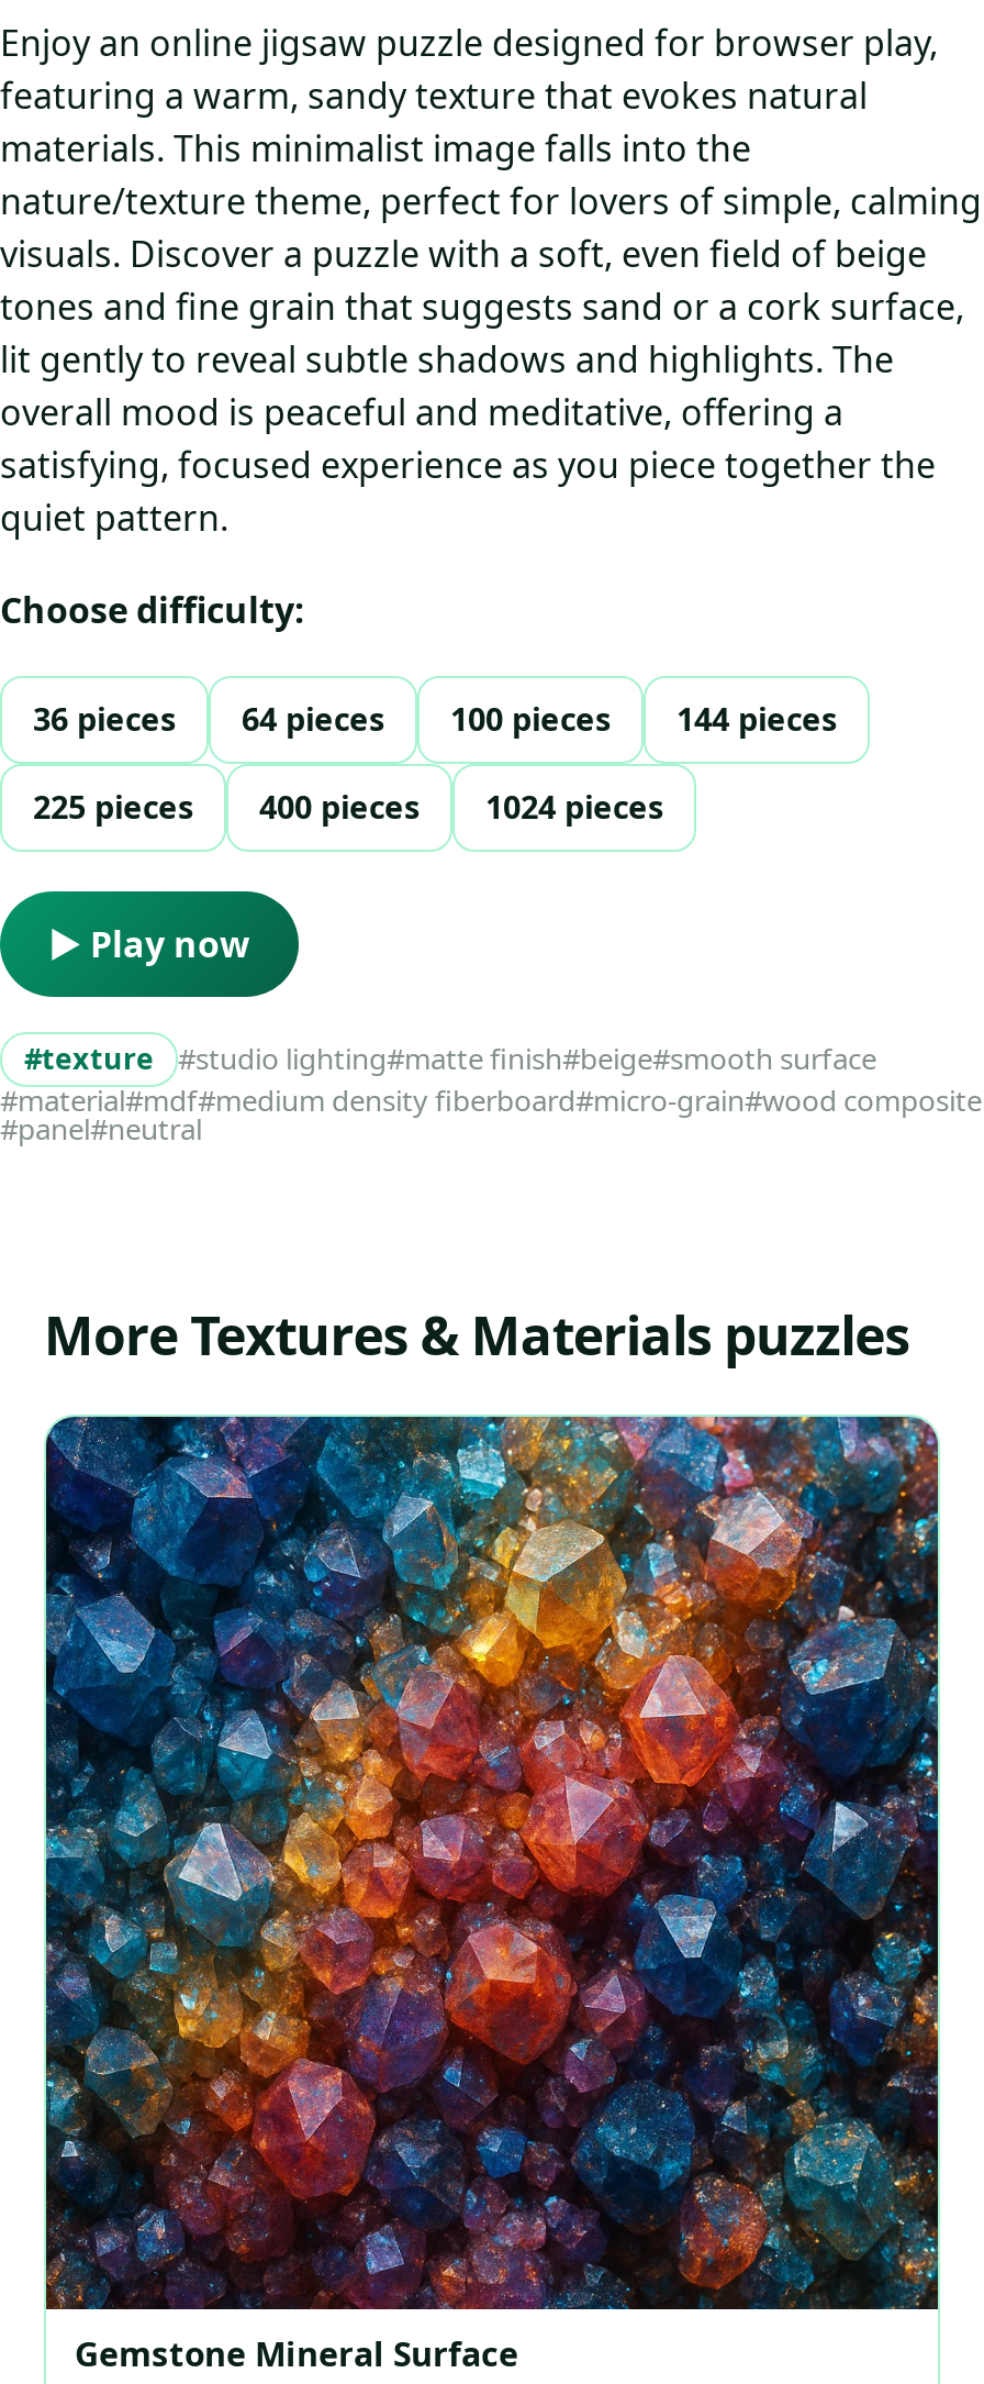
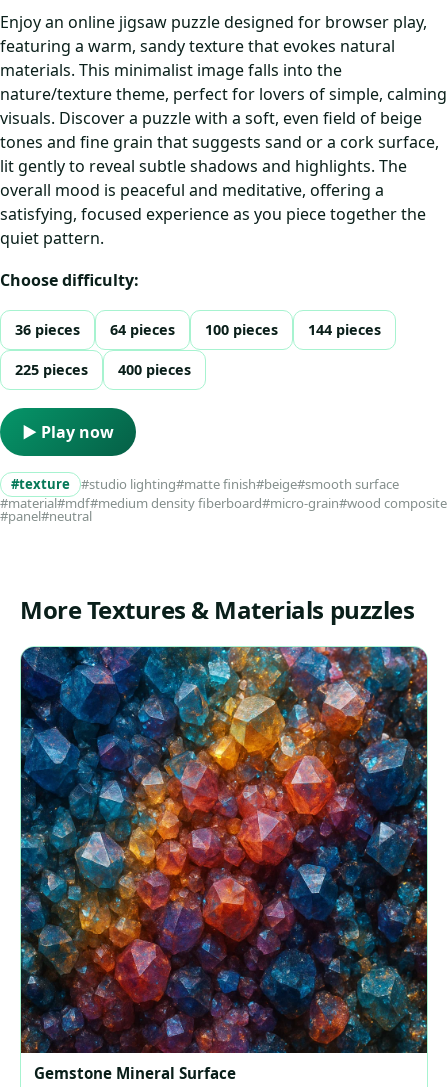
[485,787,663,828] 1024 pieces -> none

